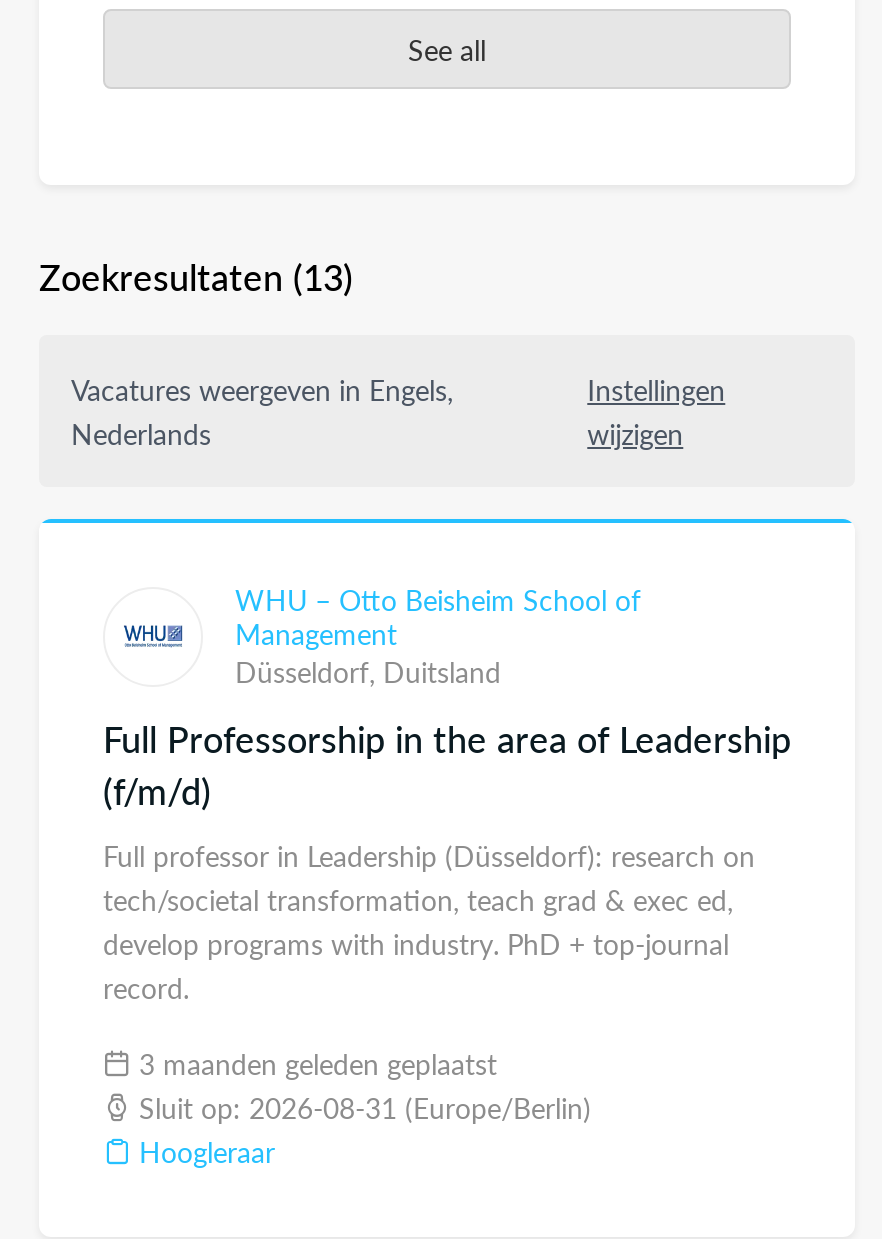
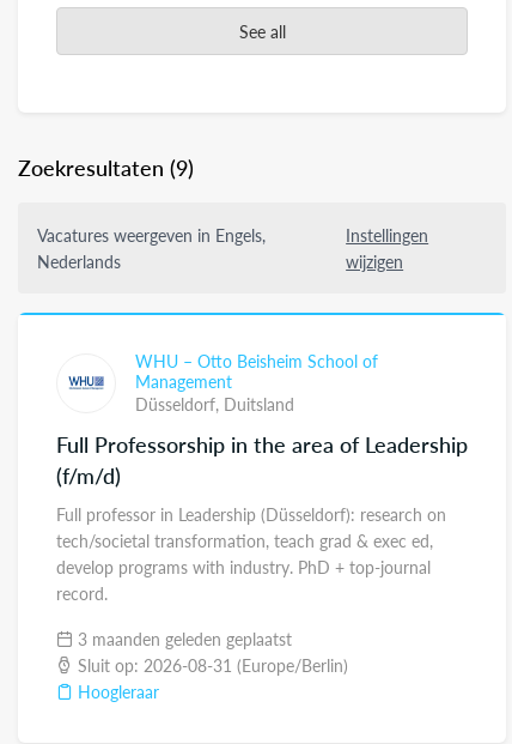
[39,251,353,301] Zoekresultaten (13) -> [18,152,194,182] Zoekresultaten (9)

